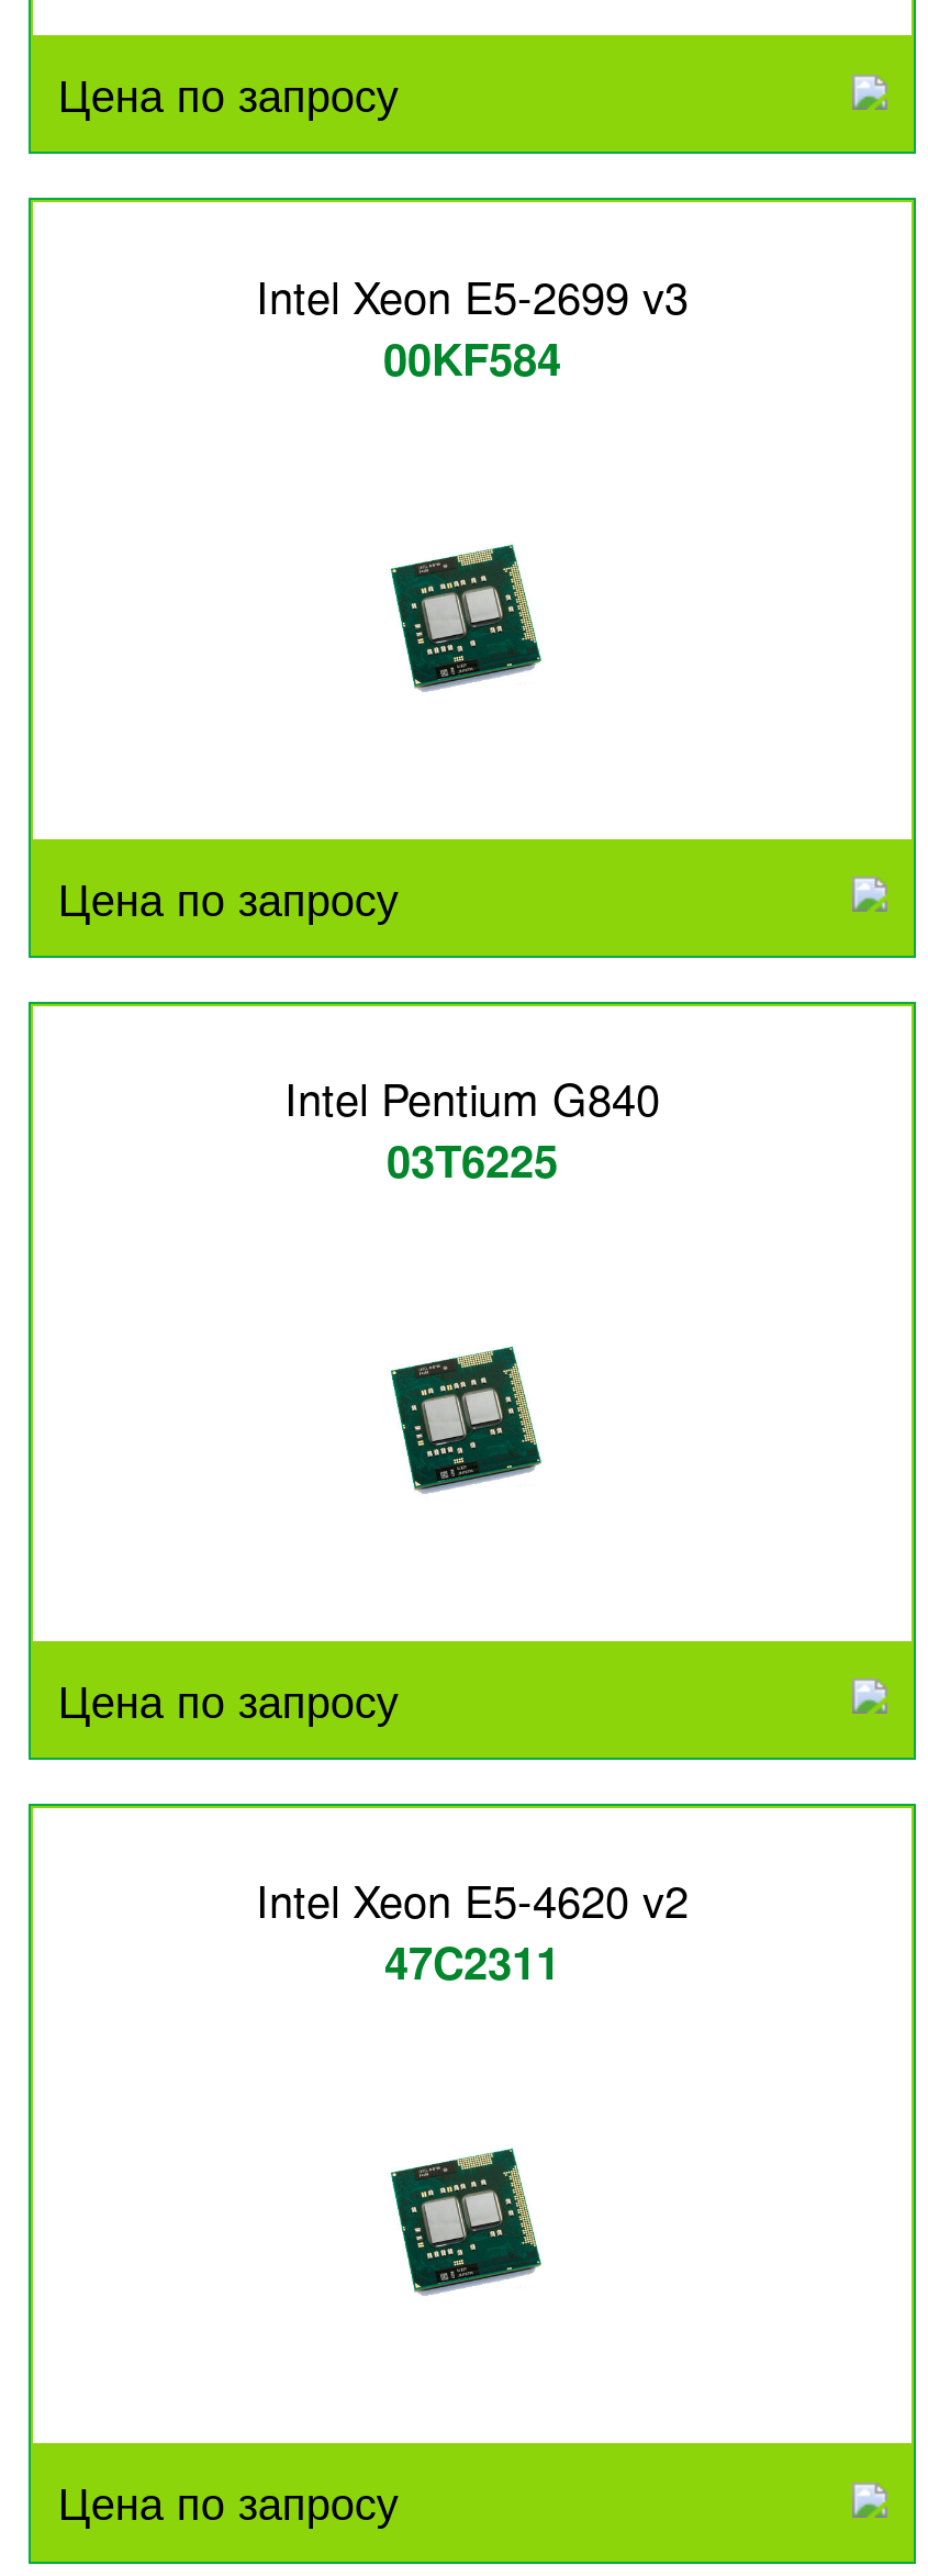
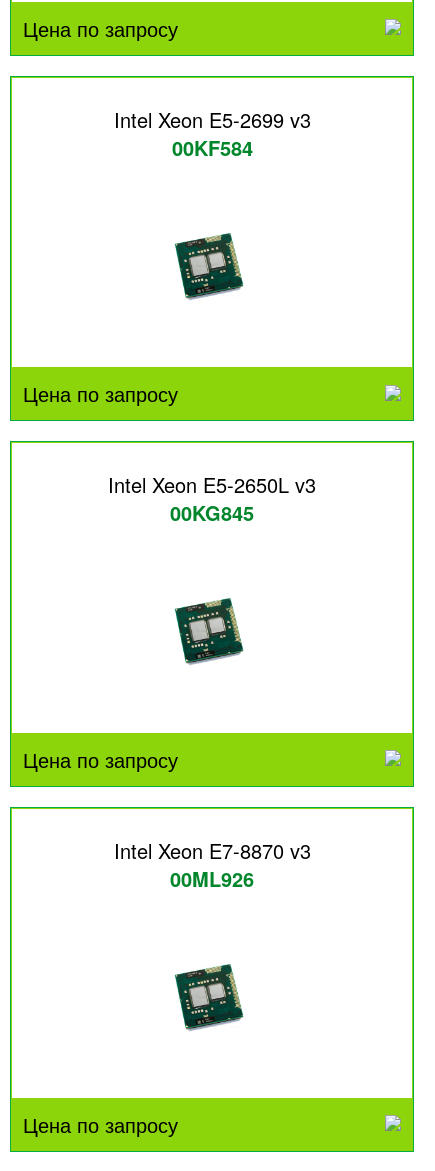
[284,1065,660,1190] Intel Pentium G840 | 03T6225 -> [108,470,316,527] Intel Xeon E5-2650L v3 | 00KG845
[256,1868,689,1993] Intel Xeon E5-4620 v2 | 47C2311 -> [113,836,310,893] Intel Xeon E7-8870 v3 | 00ML926

